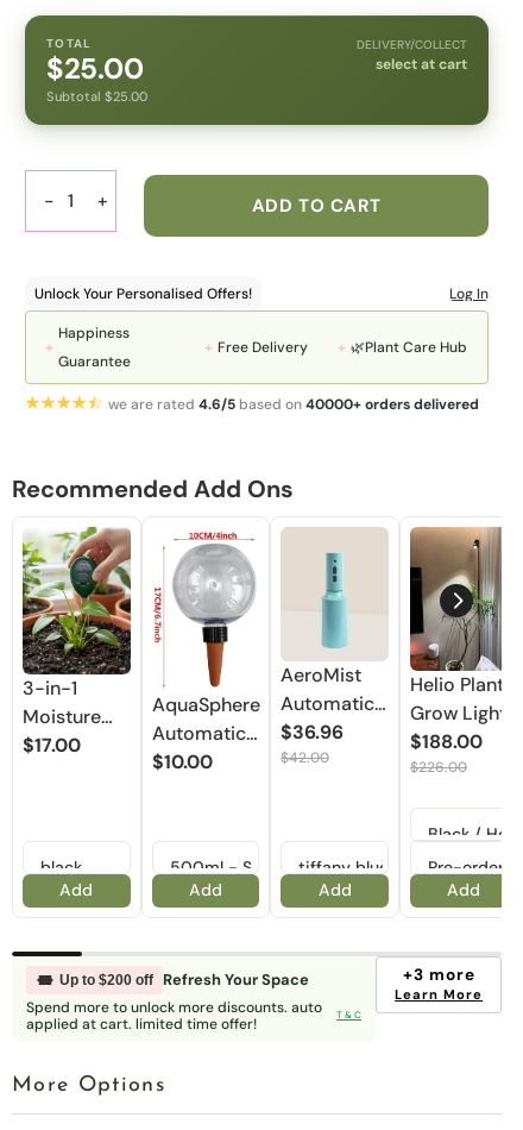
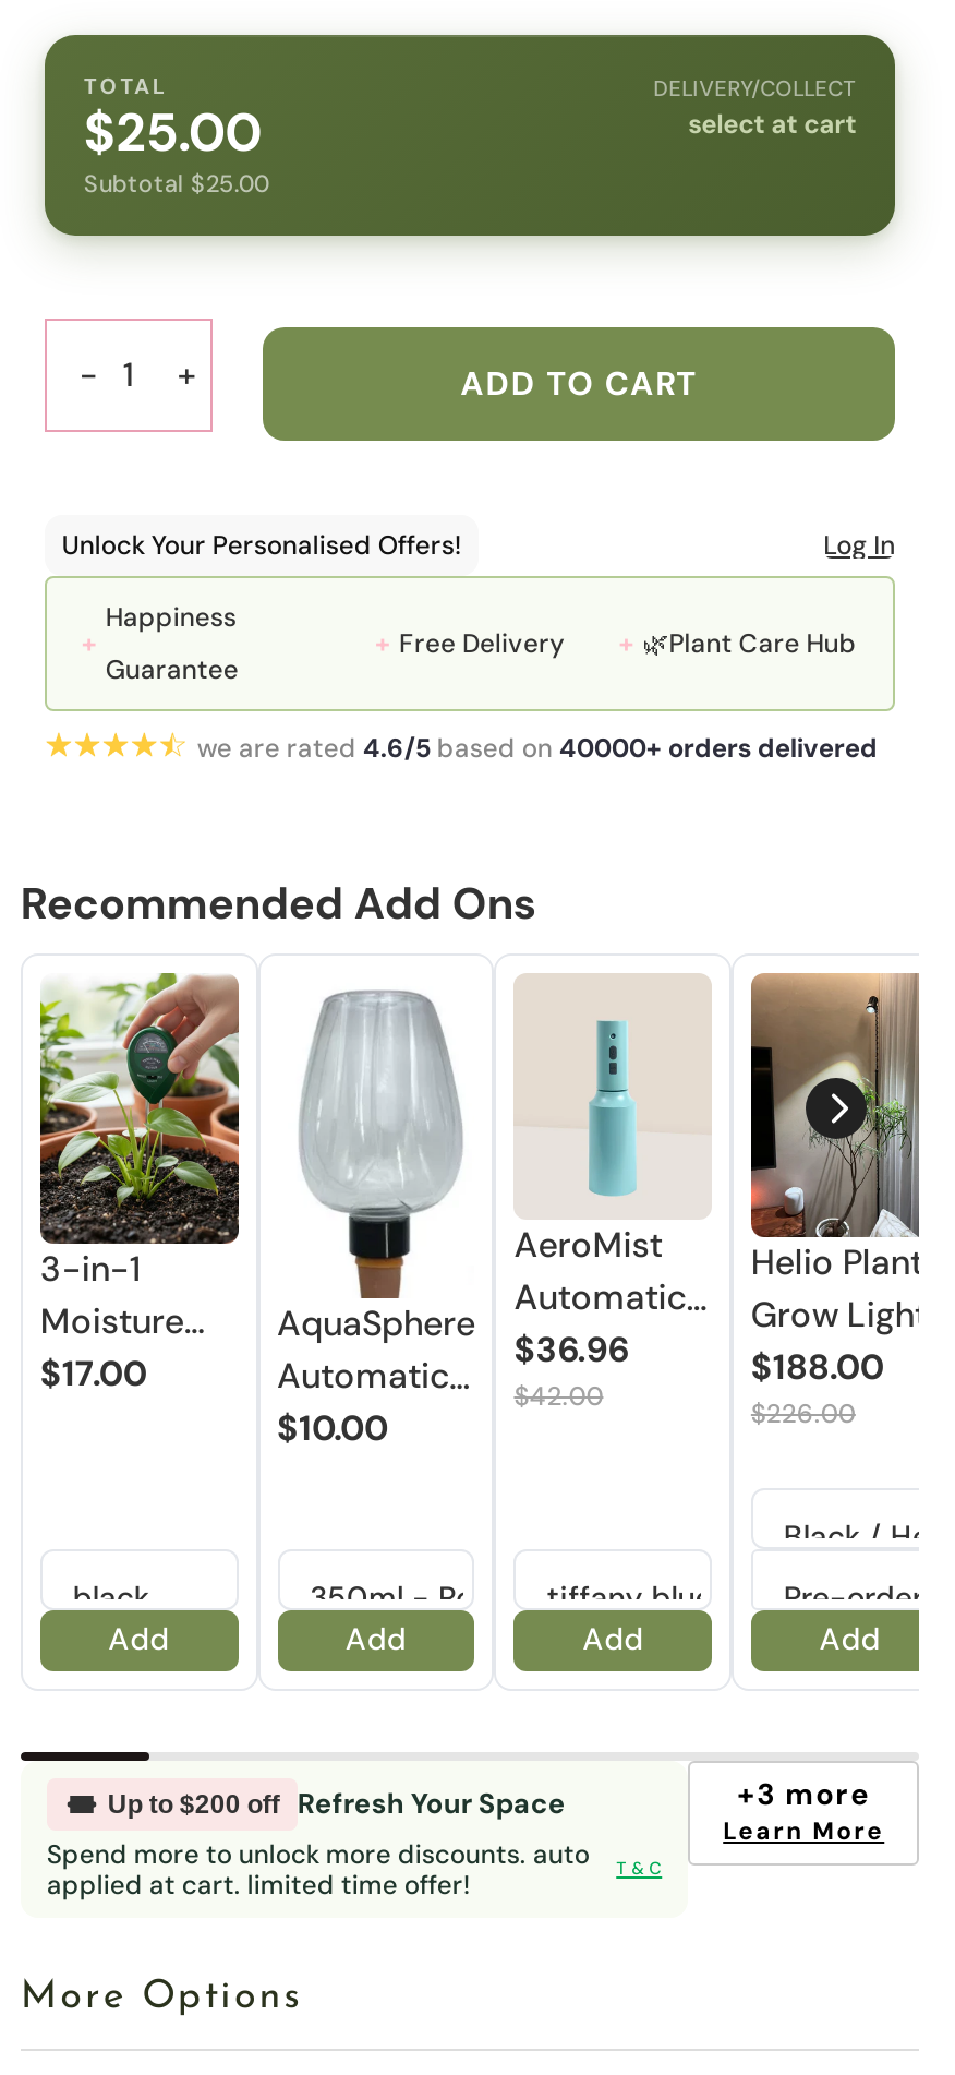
[153,532,257,689] [image] -> [282,984,468,1296] [image]

